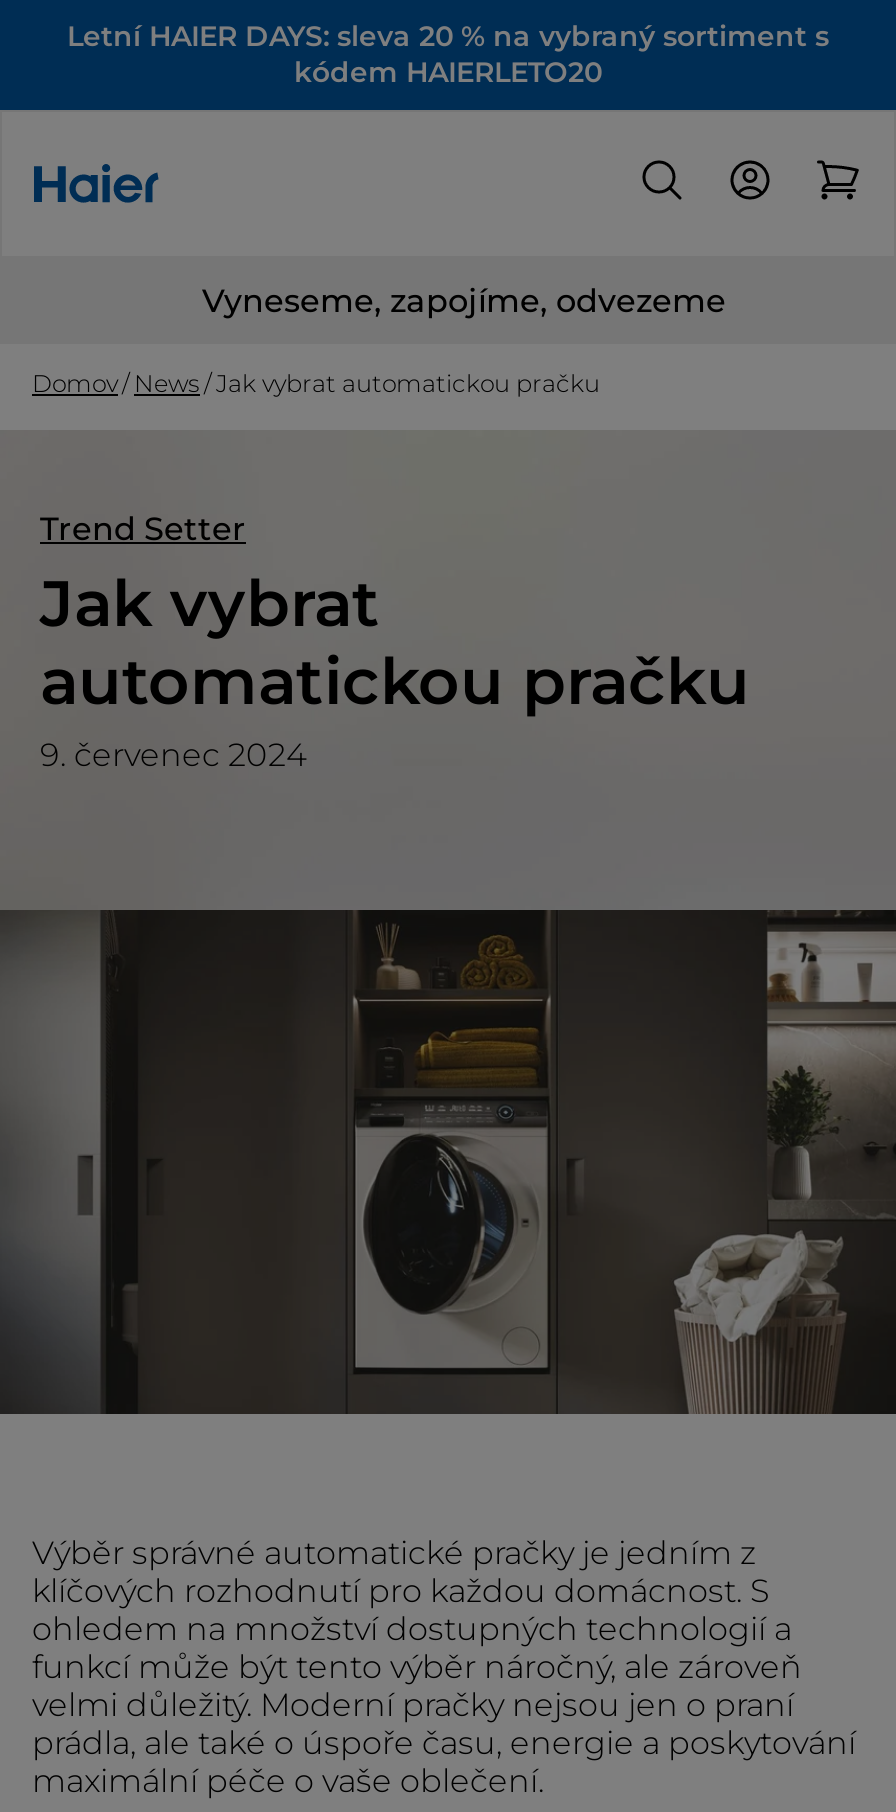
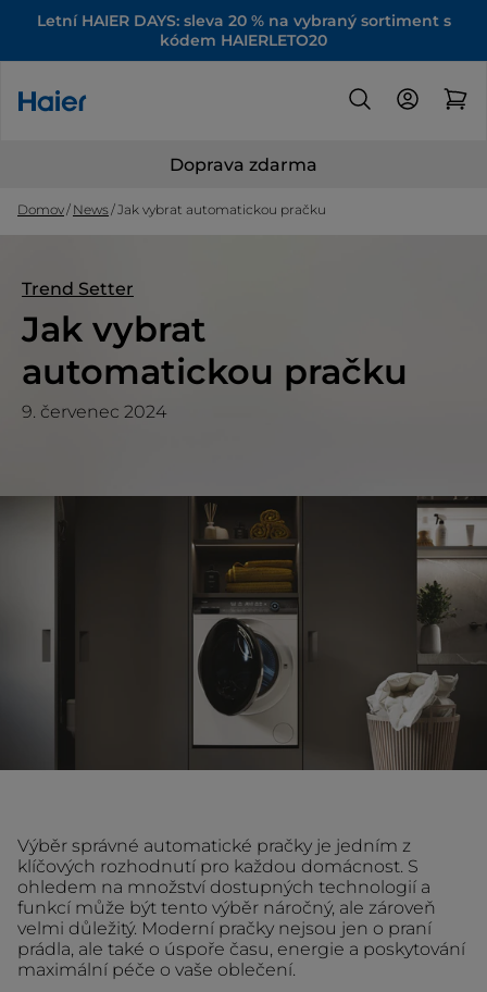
[202,282,726,320] Vyneseme, zapojíme, odvezeme -> [170,154,317,175] Doprava zdarma

